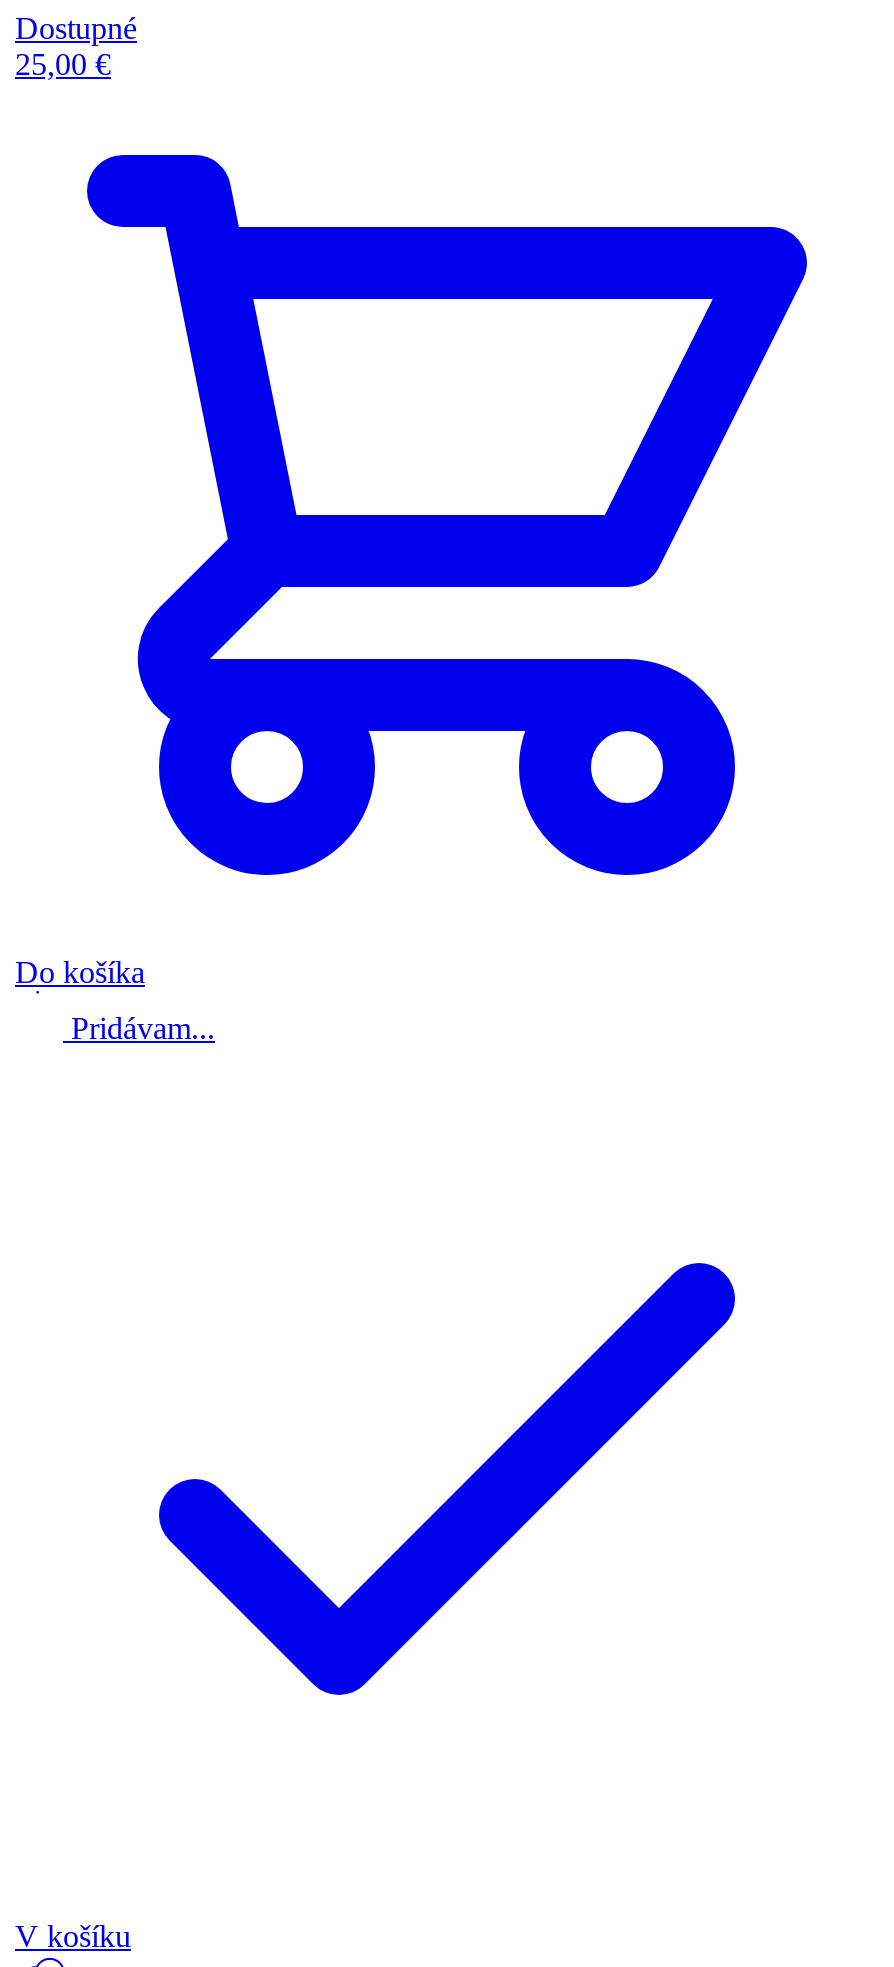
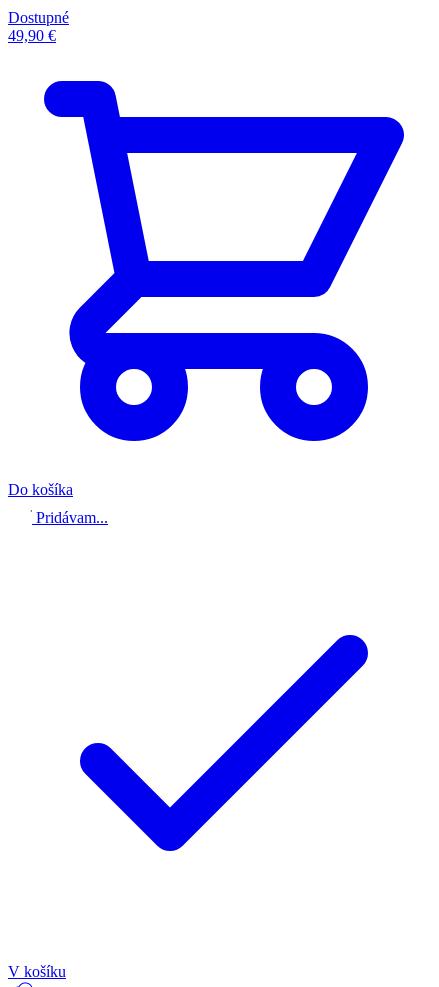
[15,47,111,81] 25,00 € -> [8,27,56,44] 49,90 €

